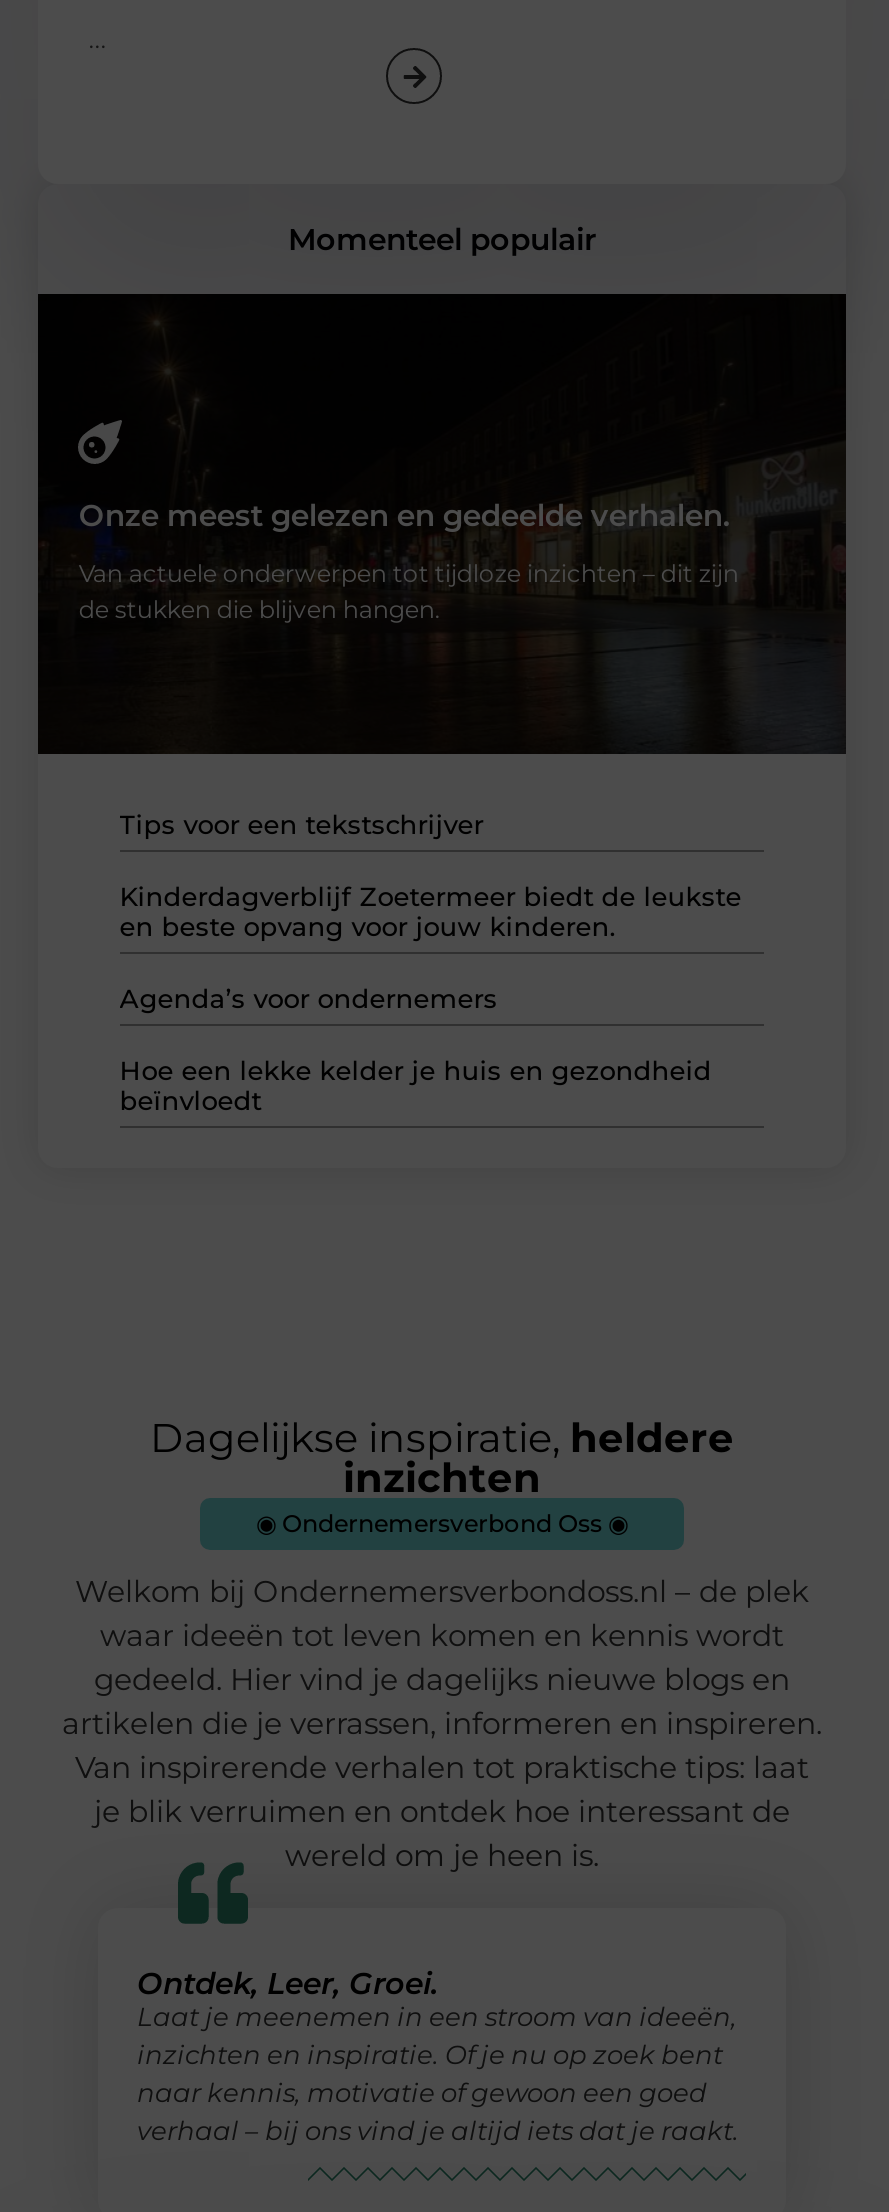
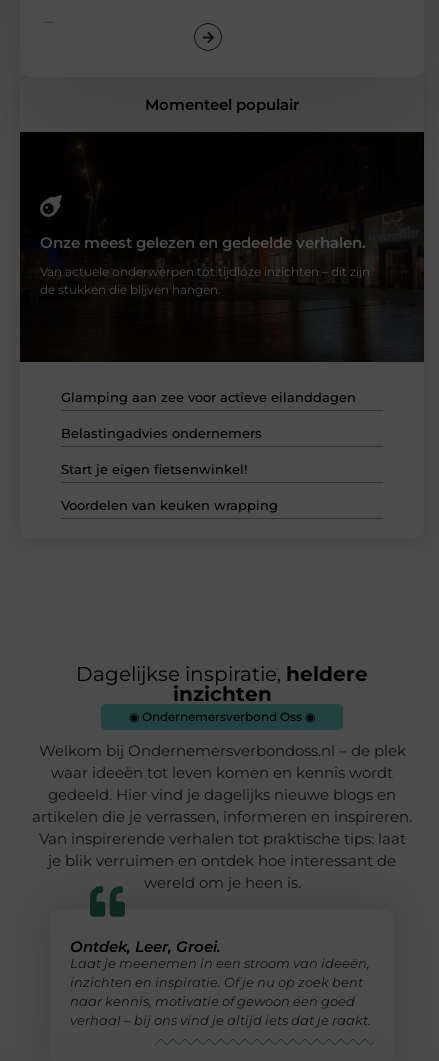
[119,809,483,841] Tips voor een tekstschrijver -> [61,389,356,405] Glamping aan zee voor actieve eilanddagen
[119,881,741,943] Kinderdagverblijf Zoetermeer biedt de leukste | en beste opvang voor jouw kinderen. -> [61,425,262,441] Belastingadvies ondernemers
[119,983,497,1015] Agenda’s voor ondernemers -> [61,461,247,477] Start je eigen fietsenwinkel!
[119,1055,711,1117] Hoe een lekke kelder je huis en gezondheid | beïnvloedt -> [61,497,278,513] Voordelen van keuken wrapping

